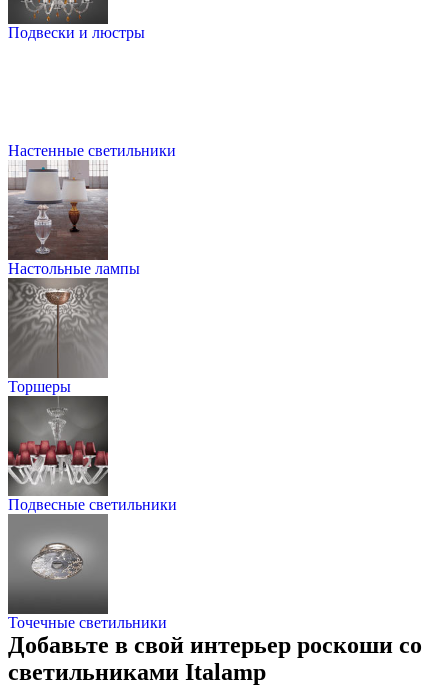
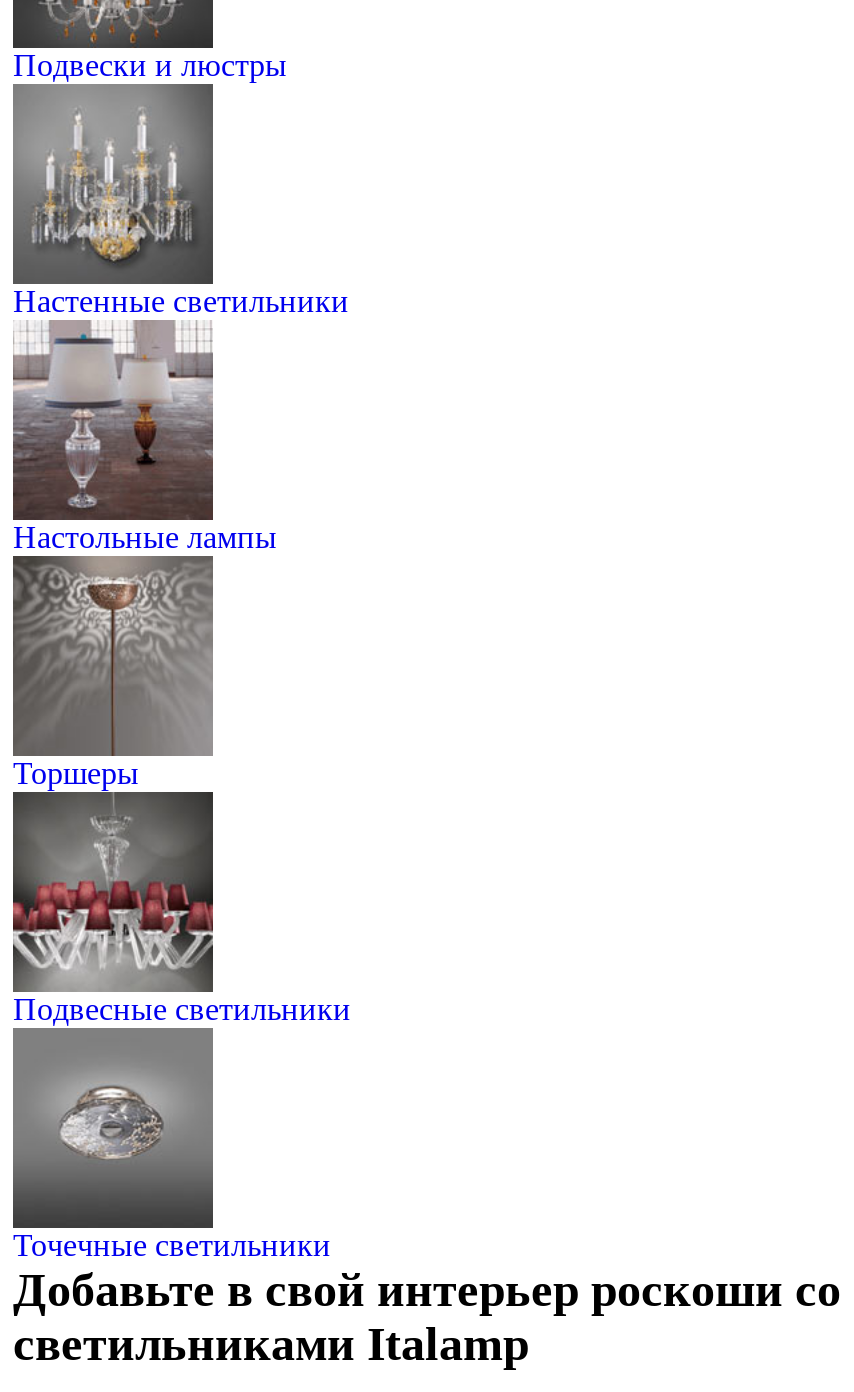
none -> [11,88,215,280] [image]

